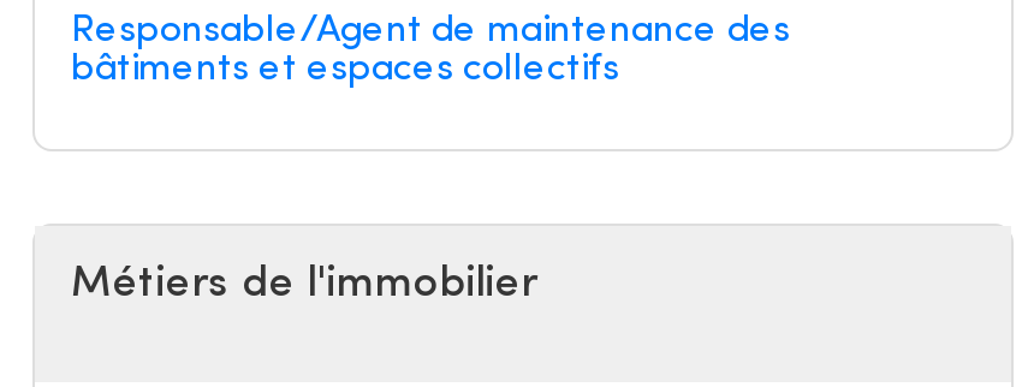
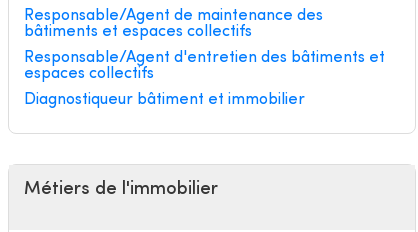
none -> [24,50,385,108] Responsable/Agent d'entretien des bâtiments et | espaces collectifs | Diagnostiqueur bâtiment et immobilier

